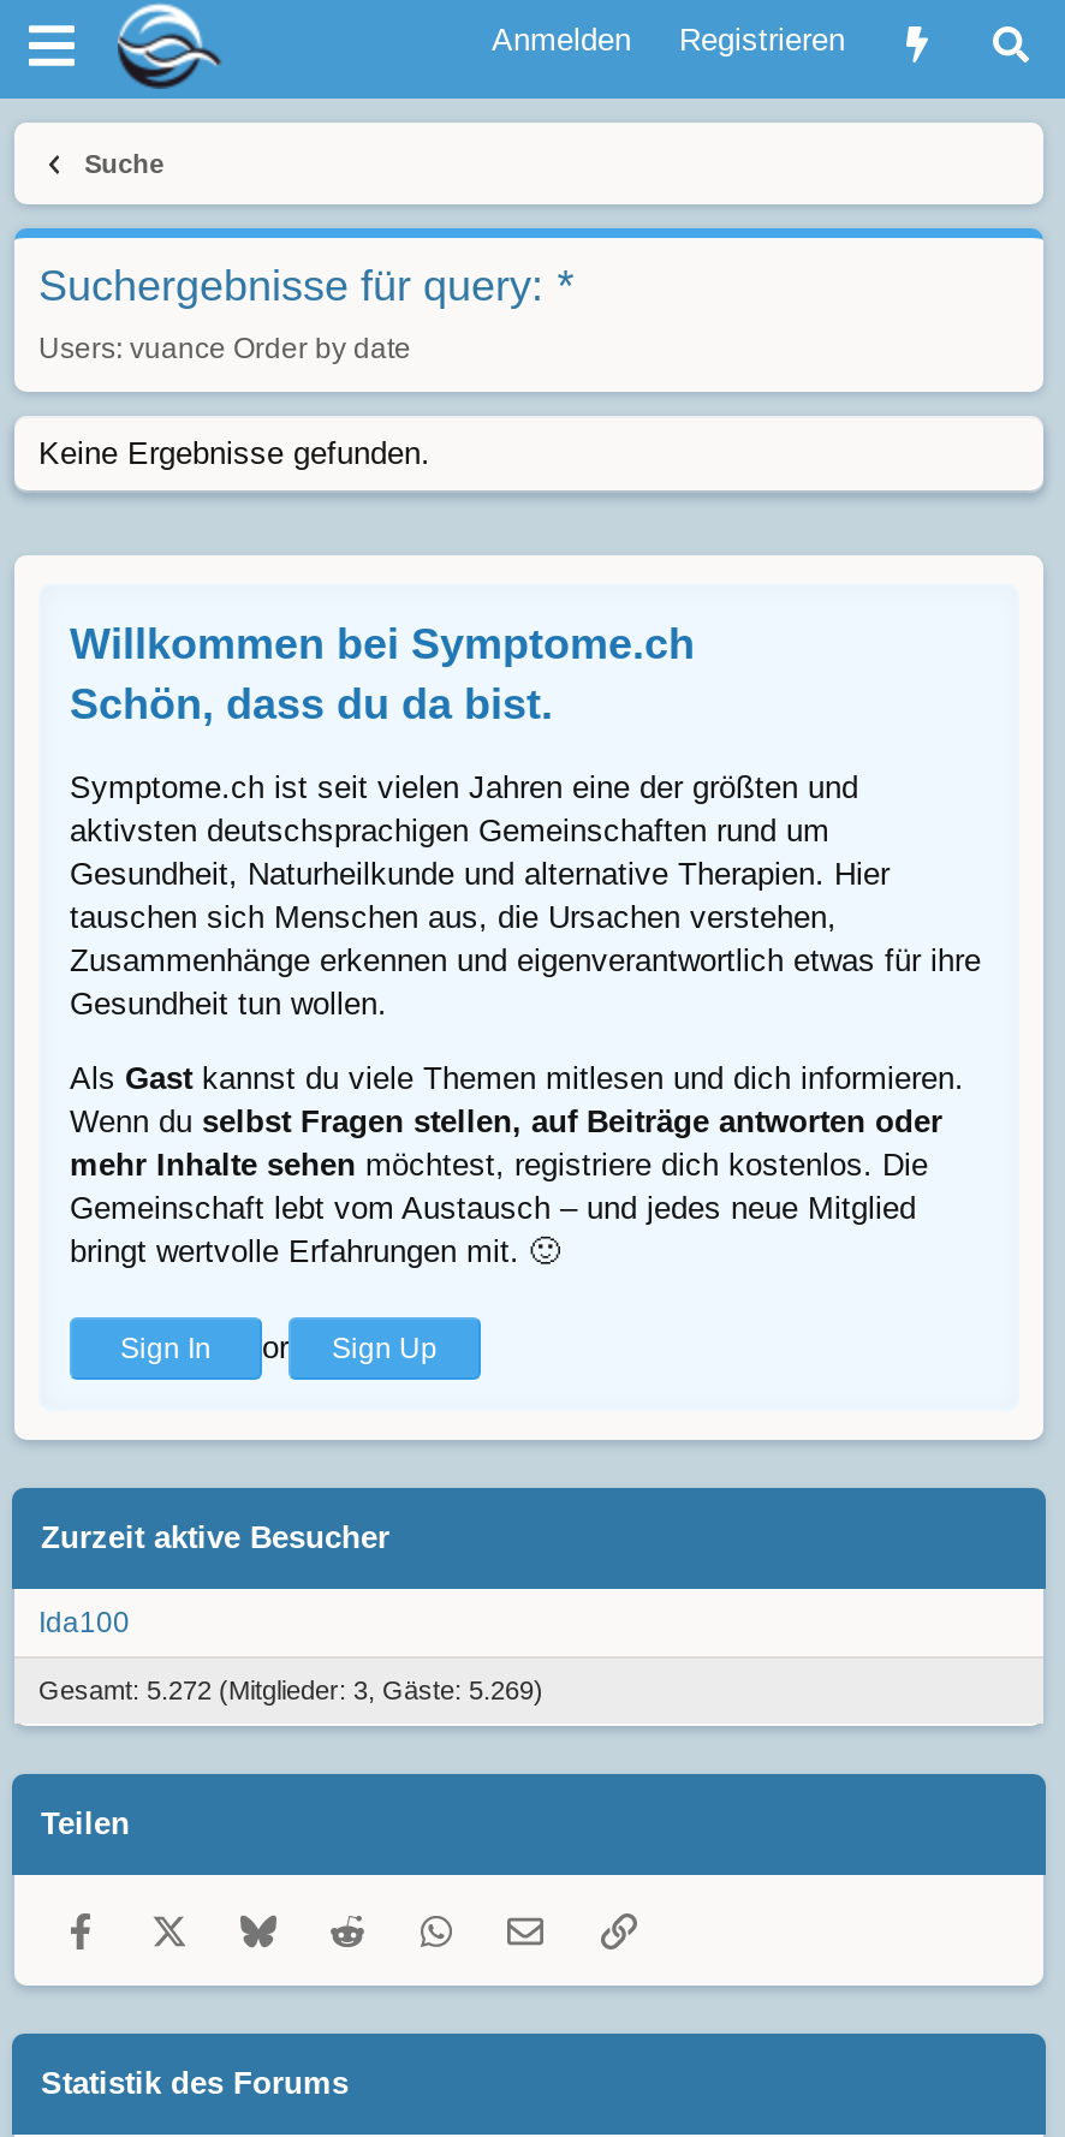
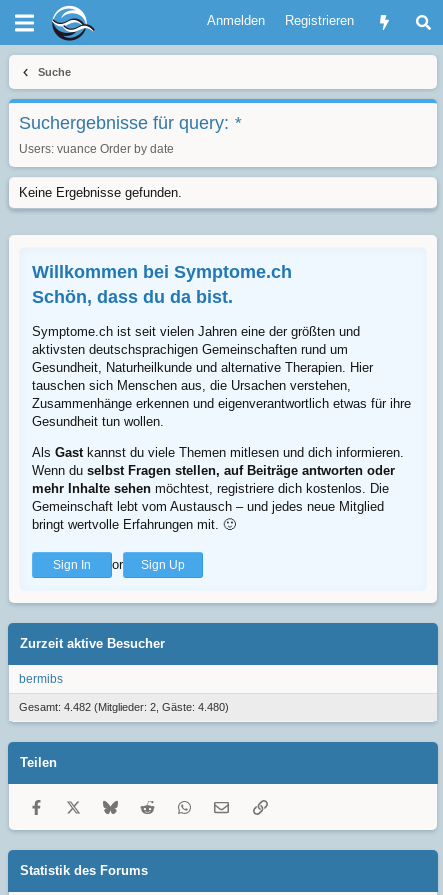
[38,1606,130,1639] Ida100 -> [19,672,63,686] bermibs
[38,1675,543,1704] Gesamt: 5.272 (Mitglieder: 3, Gäste: 5.269) -> [19,701,229,713] Gesamt: 4.482 (Mitglieder: 2, Gäste: 4.480)

